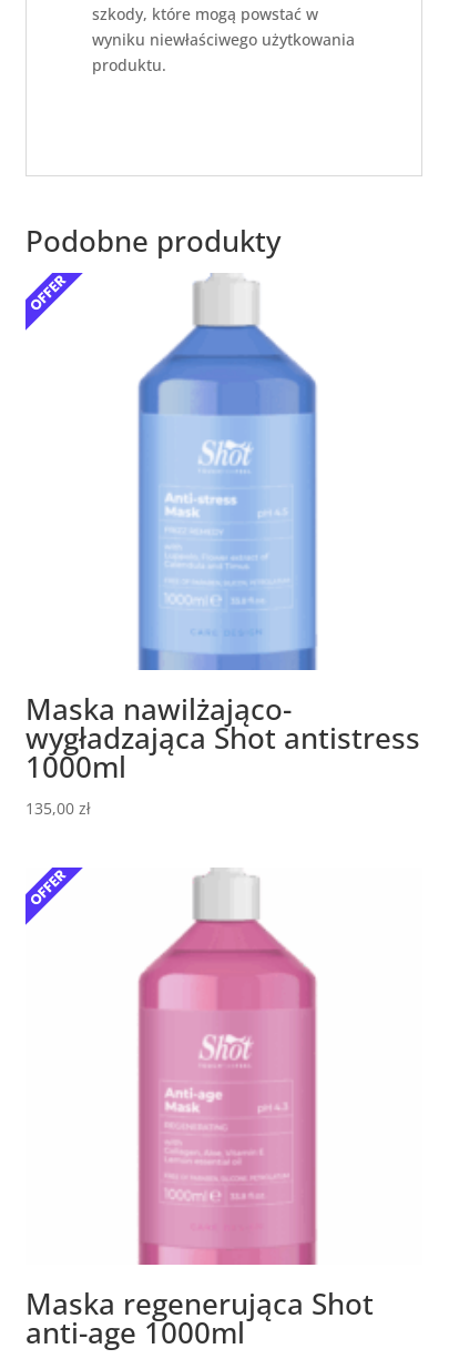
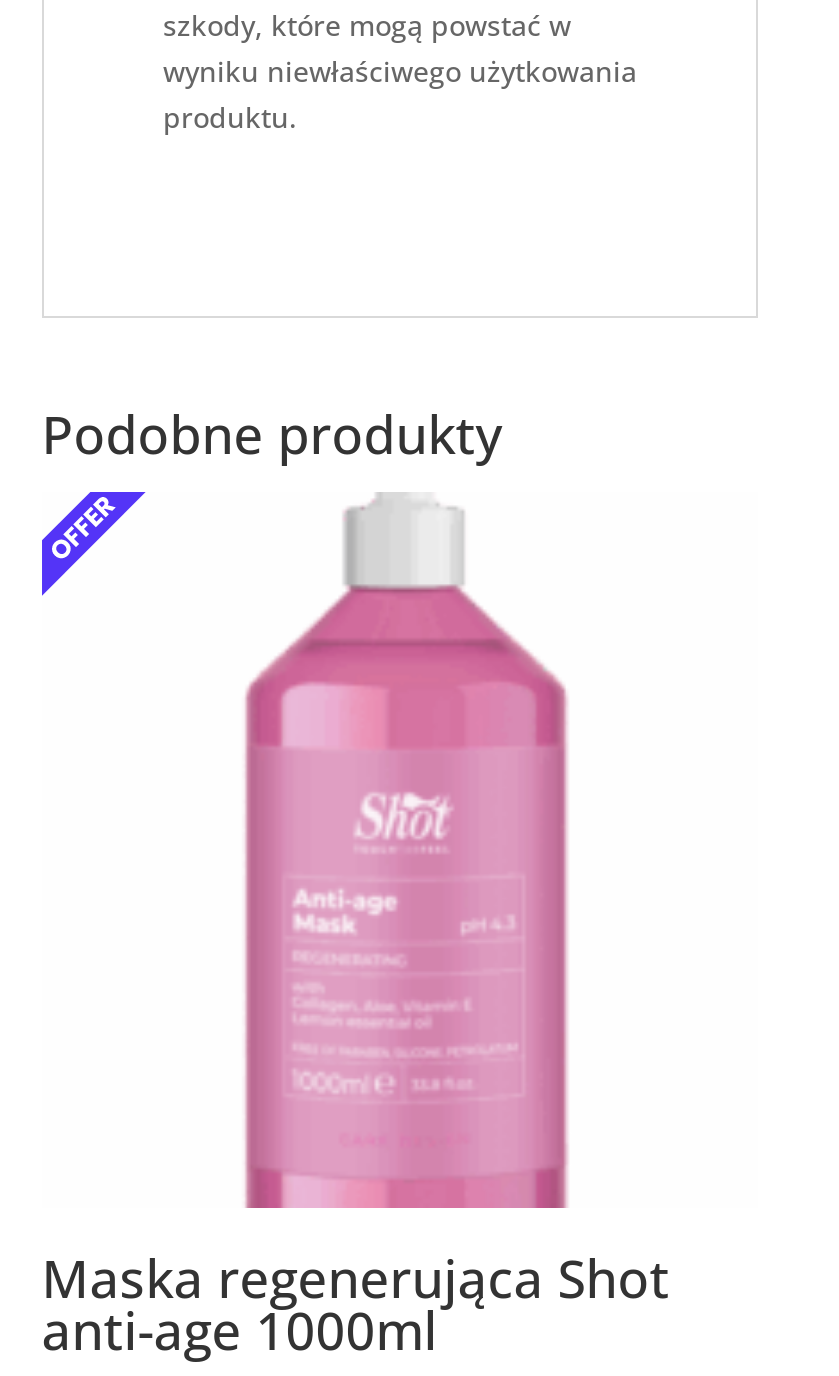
[25,324,420,819] [image] | Maska nawilżająco- | wygładzająca Shot antistress | 1000ml | 135,00 zł -> none

